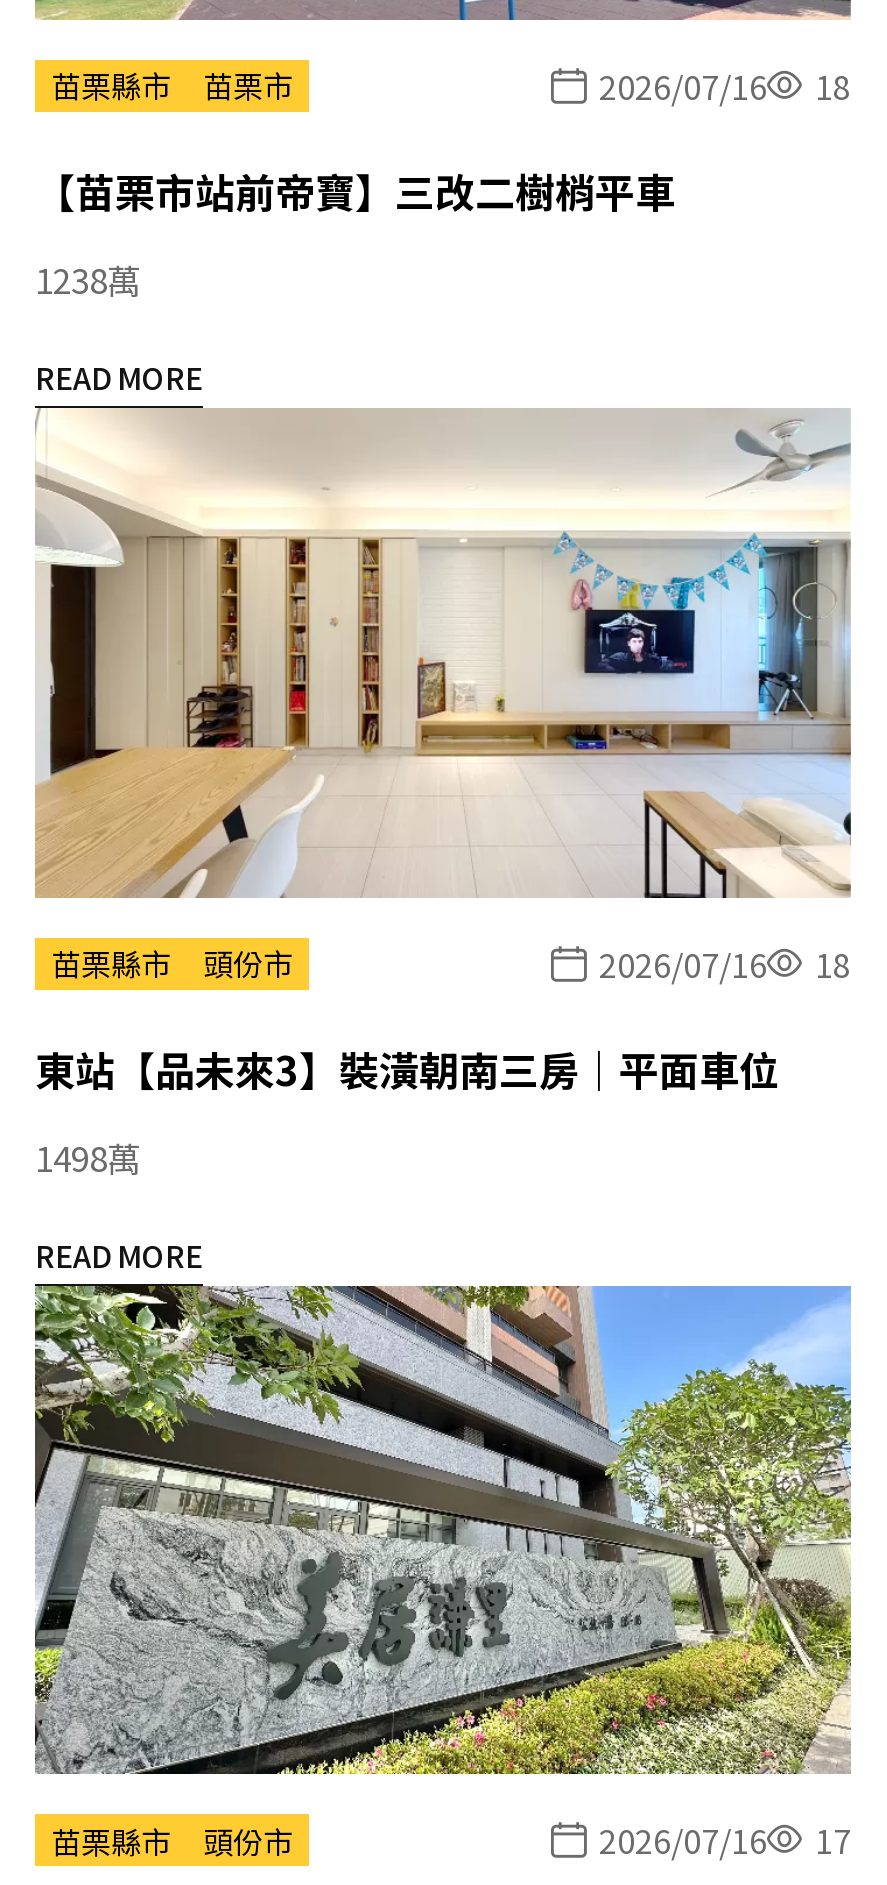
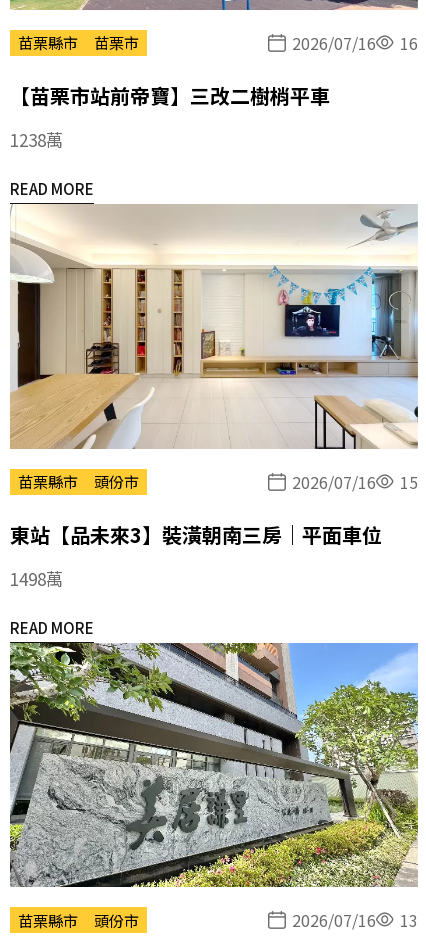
[599,62,851,110] 2026/07/16 18 -> [292,31,418,55] 2026/07/16 16
[599,939,851,987] 2026/07/16 18 -> [292,470,418,494] 2026/07/16 15
[599,1817,851,1865] 2026/07/16 17 -> [292,908,418,932] 2026/07/16 13

